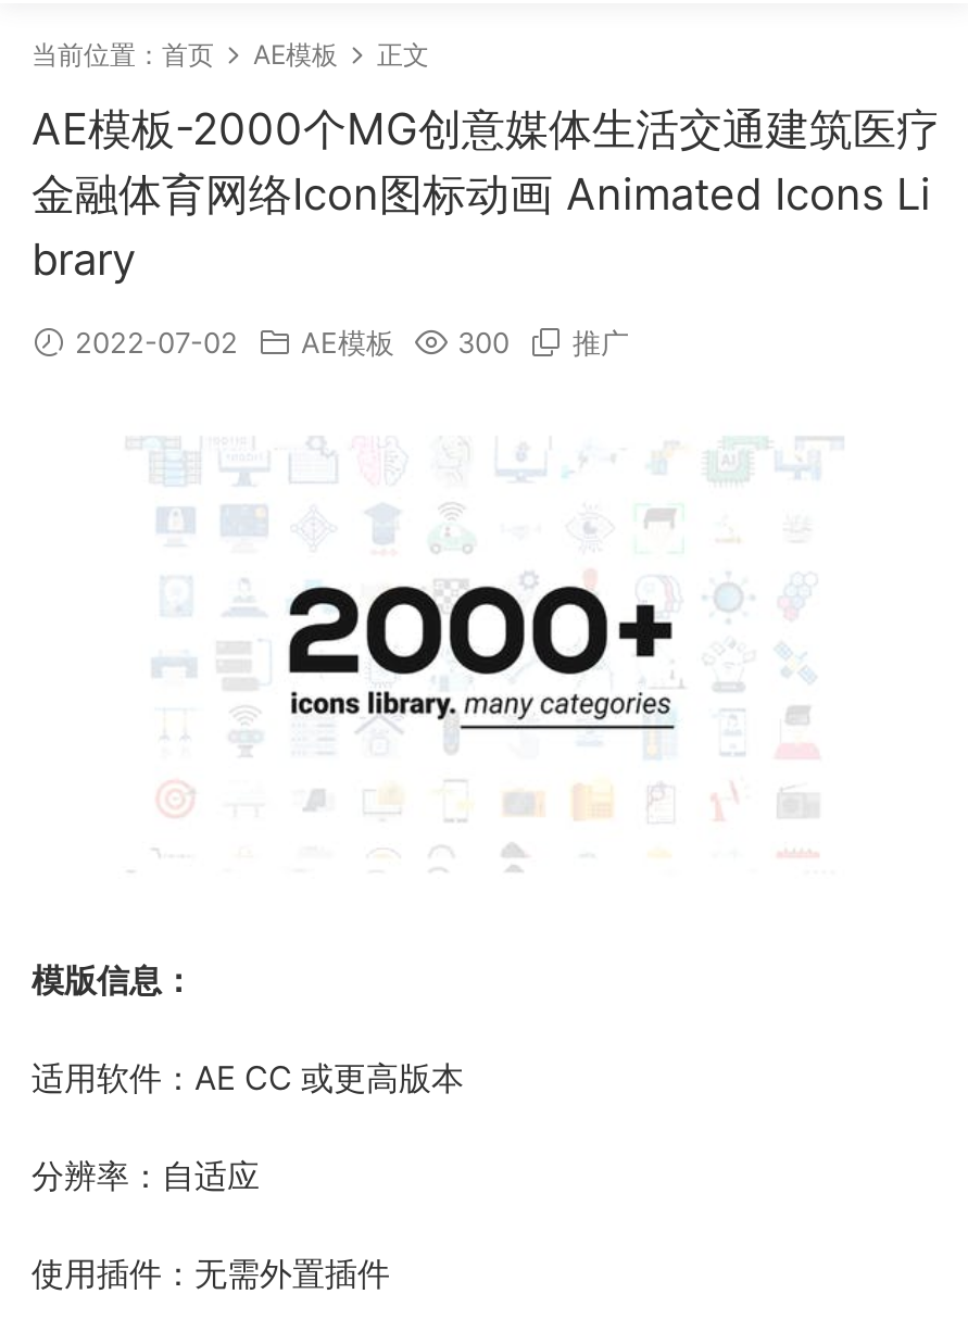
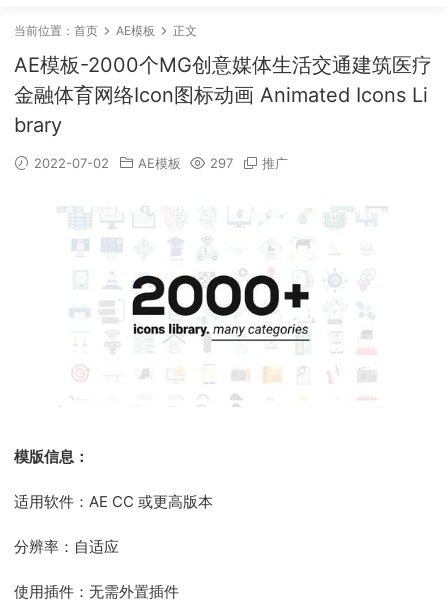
[66,325,629,360] 2022-07-02 AE模板 300 推广 -> [30,155,288,171] 2022-07-02 AE模板 297 推广

